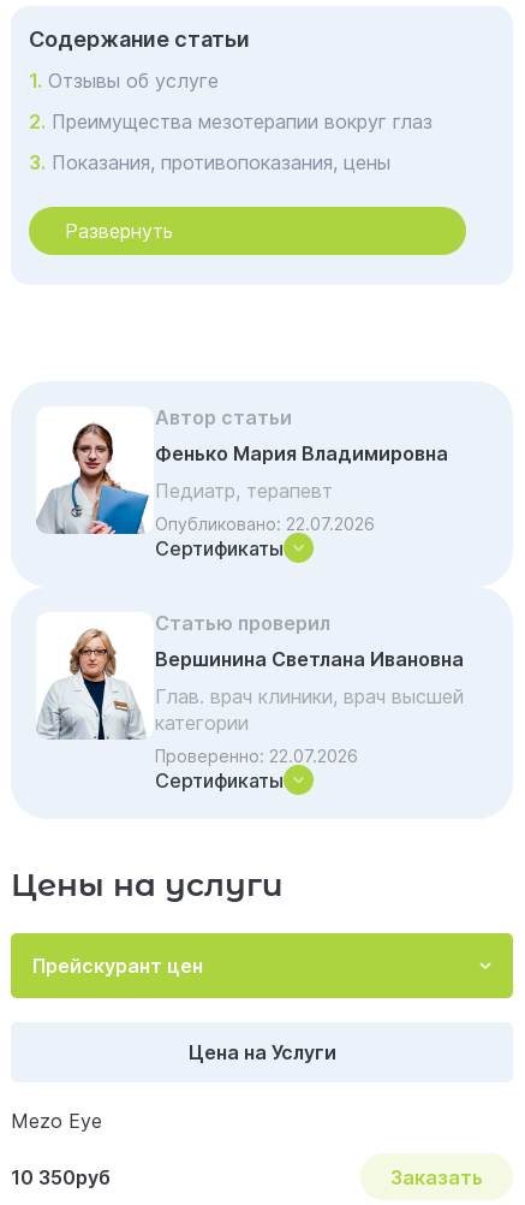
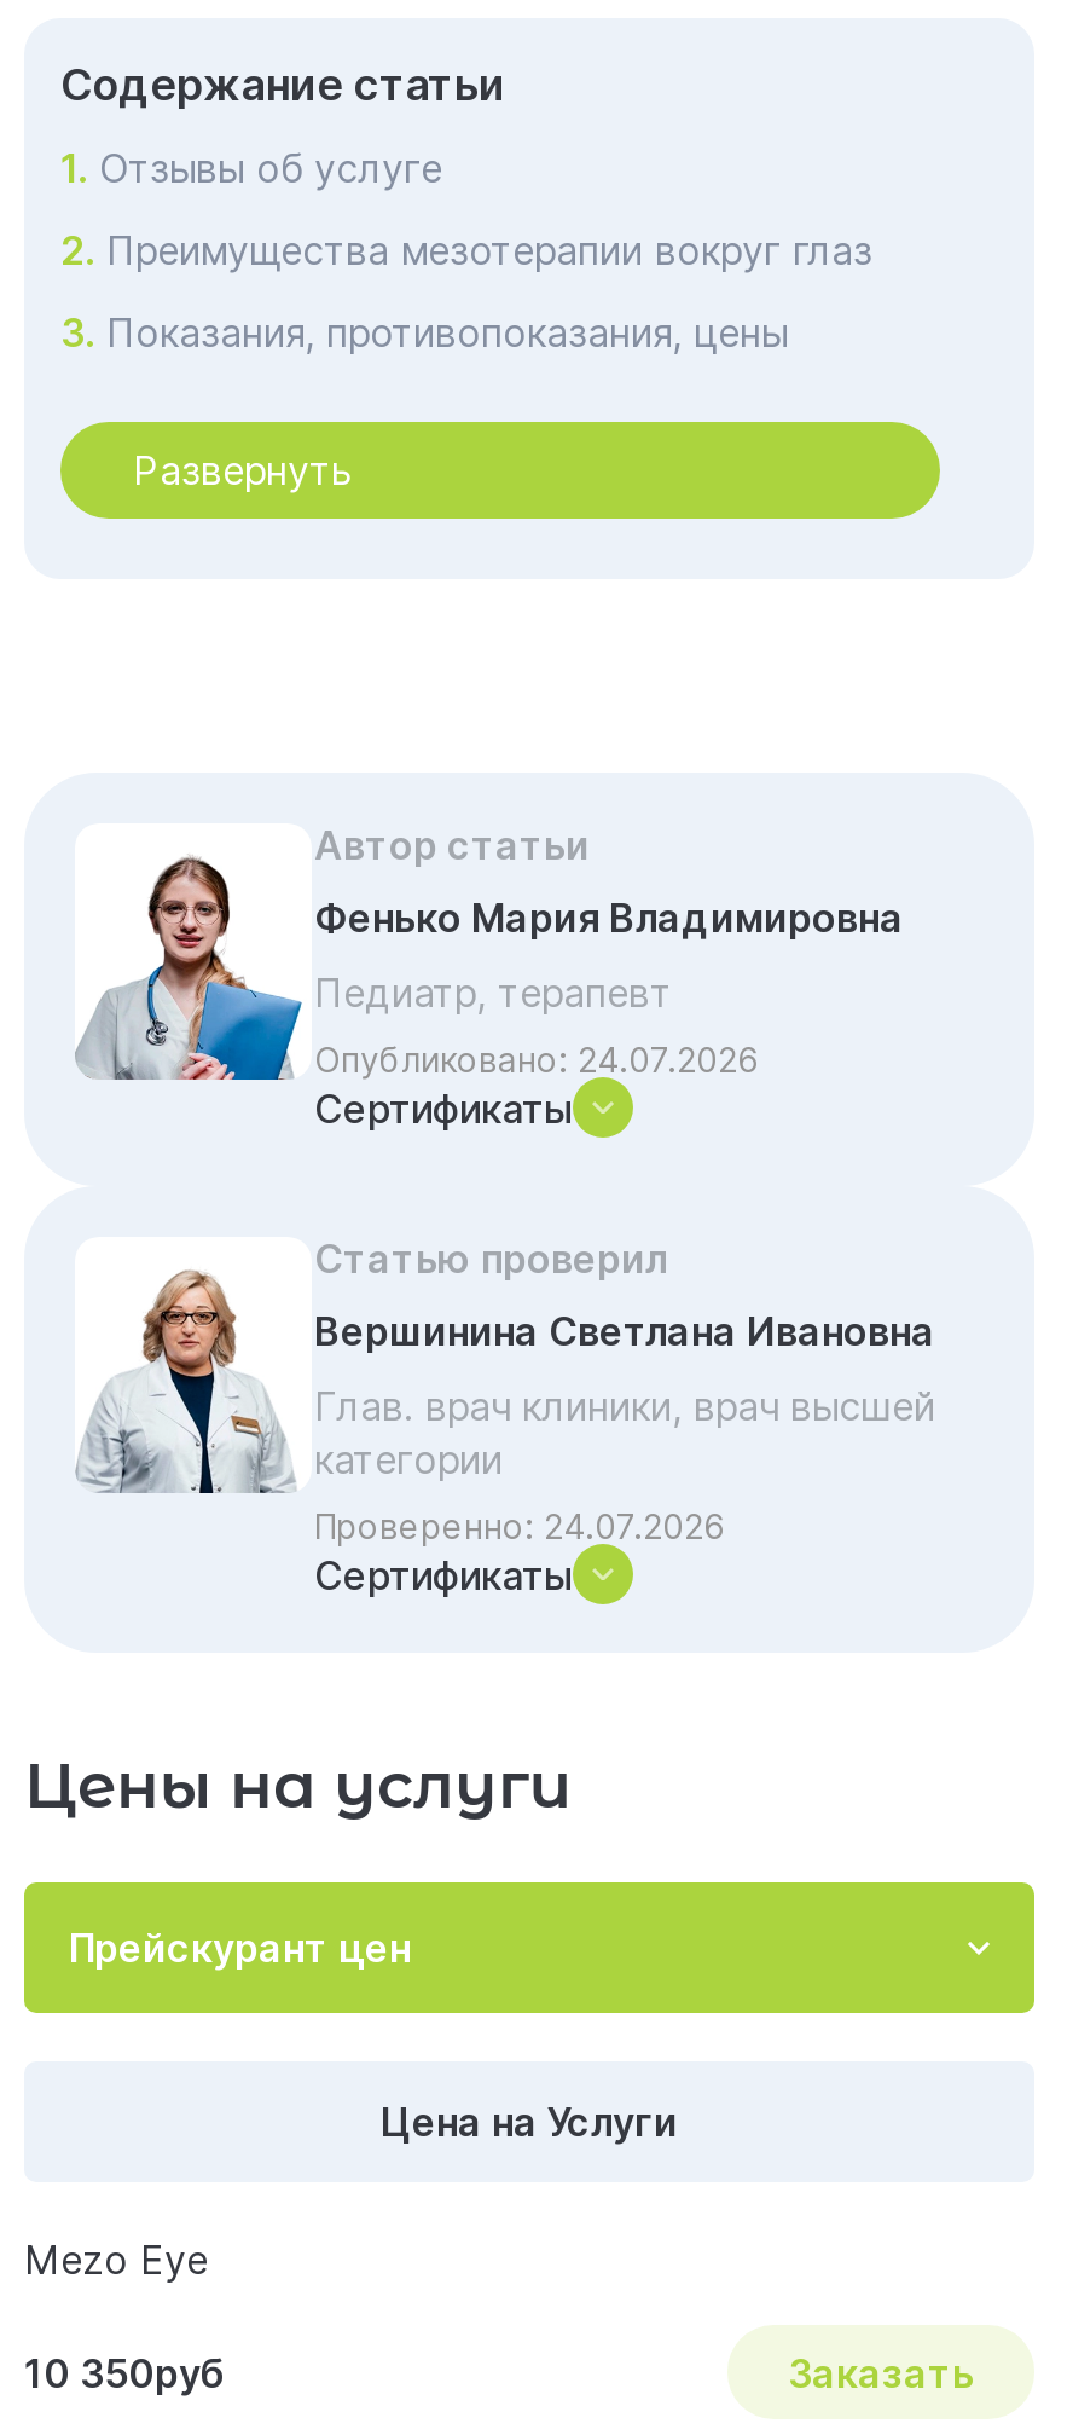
[155,514,375,534] Опубликовано: 22.07.2026 -> [314,1039,759,1080] Опубликовано: 24.07.2026
[155,746,358,766] Проверенно: 22.07.2026 -> [314,1505,725,1546] Проверенно: 24.07.2026

